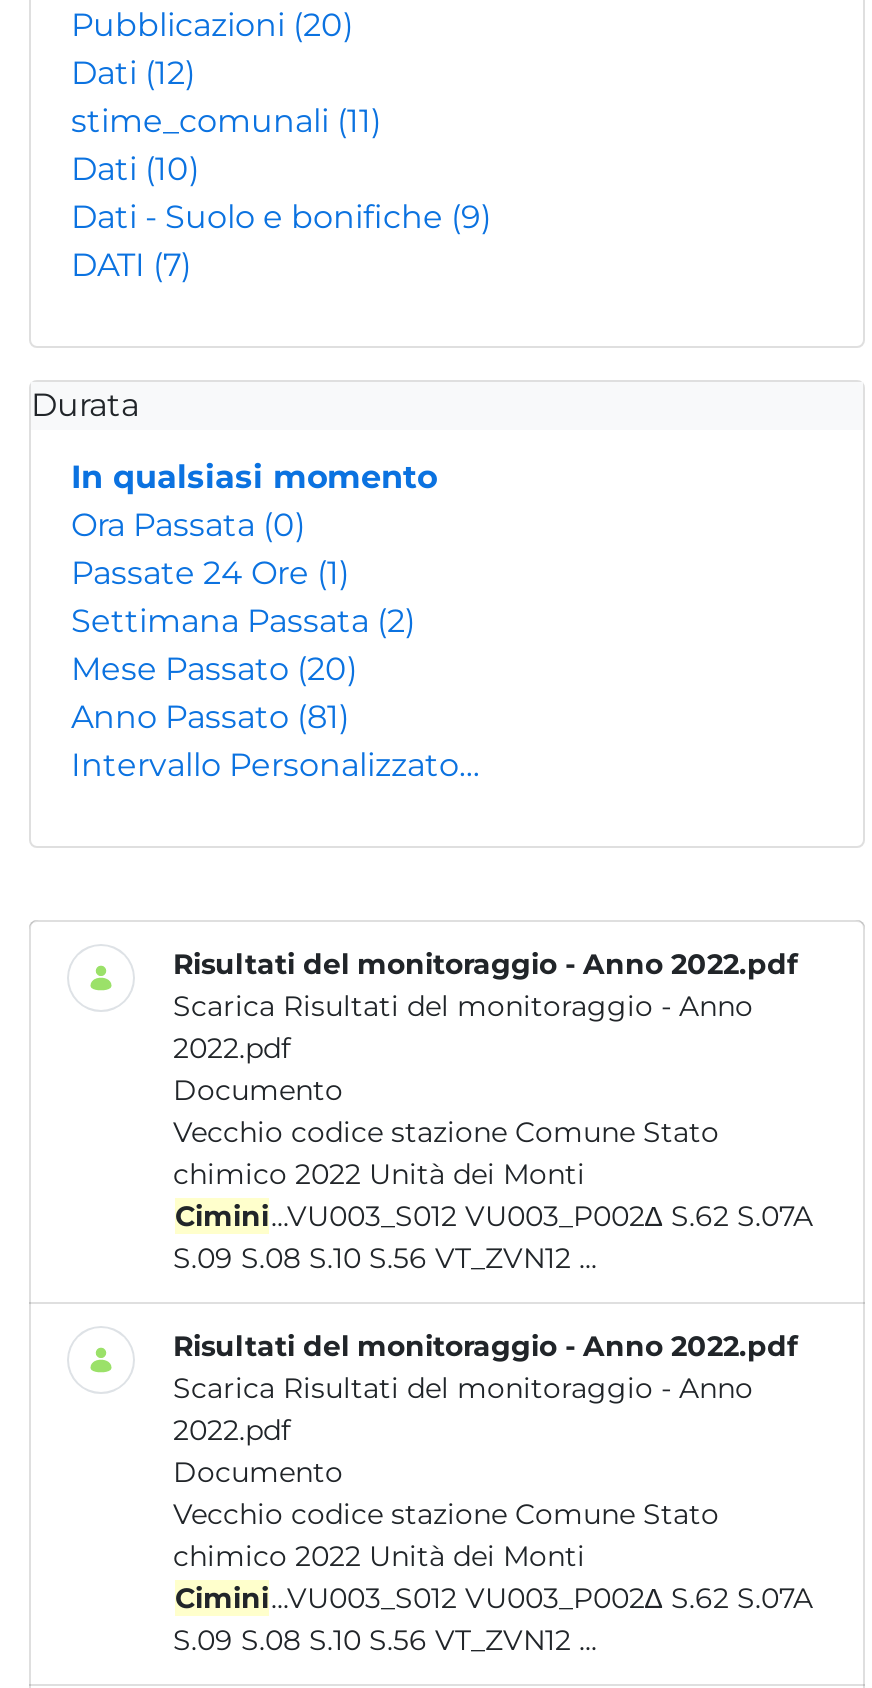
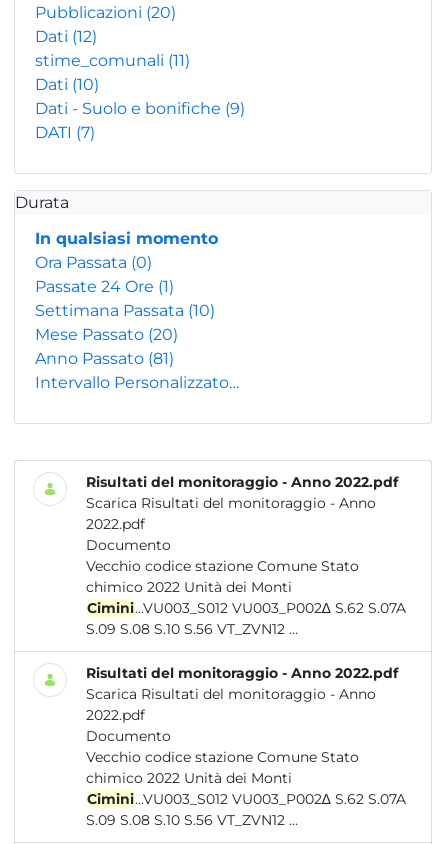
[71,602,415,640] Settimana Passata (2) -> [35,301,215,320] Settimana Passata (10)

